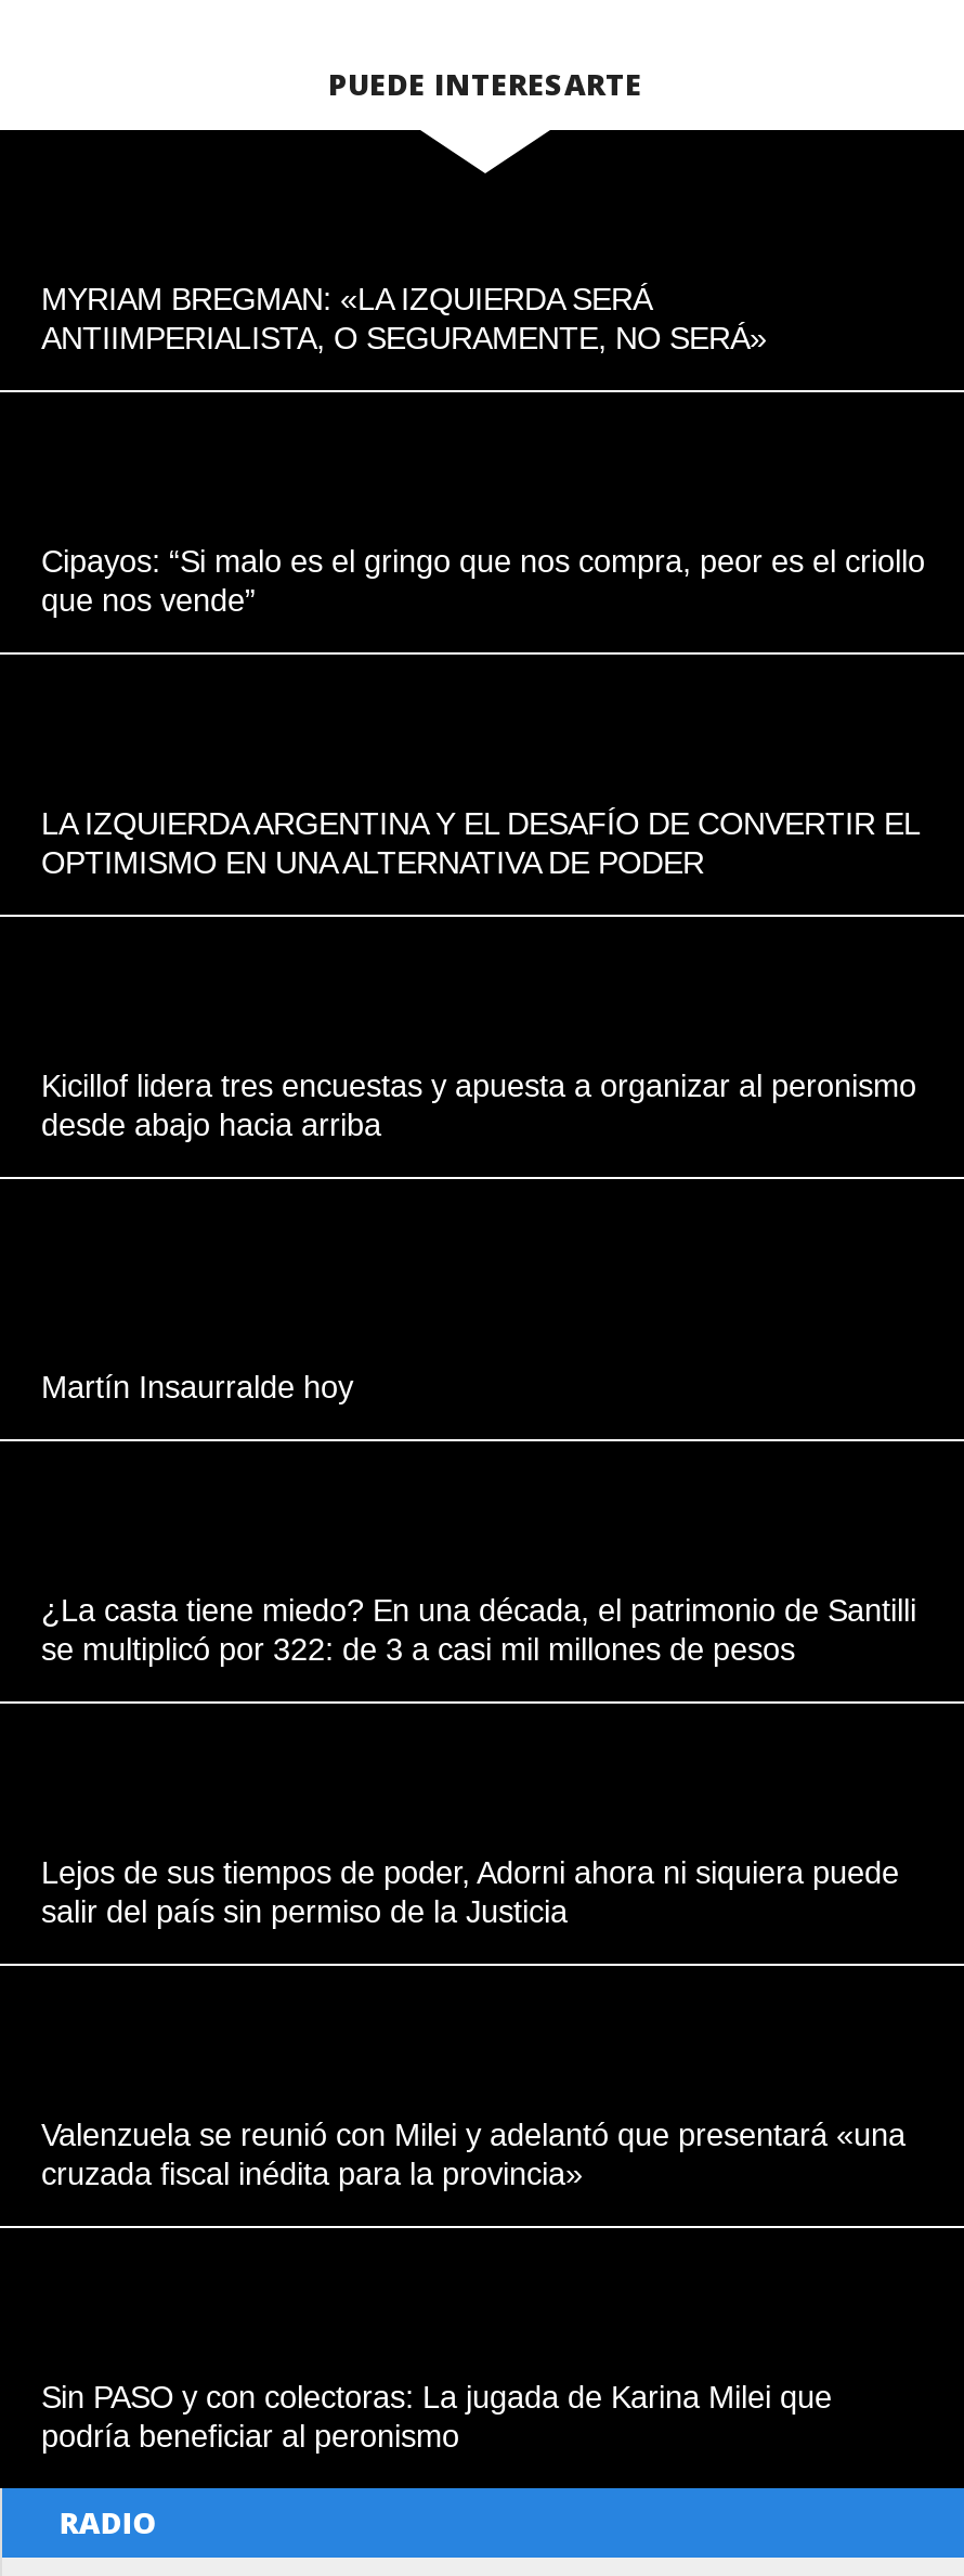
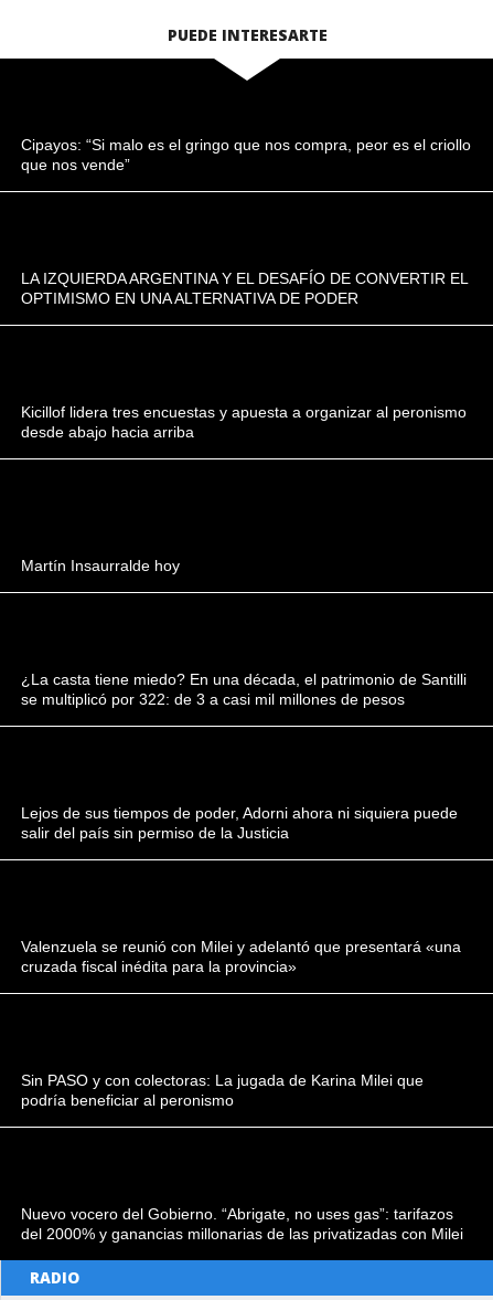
[41,282,767,355] MYRIAM BREGMAN: «LA IZQUIERDA SERÁ | ANTIIMPERIALISTA, O SEGURAMENTE, NO SERÁ» -> none
moved [41,544,925,2454] -> [21,136,471,1109]: Cipayos: “Si malo es el gringo que nos compra, peor es el criollo | que nos vende” | LA IZQUIERDA ARGENTINA Y EL DESAFÍO DE CONVERTIR EL | ... | Sin PASO y con colectoras: La jugada de Karina Milei que | podría beneficiar al peronismo
none -> [21,1206,463,1243] Nuevo vocero del Gobierno. “Abrigate, no uses gas”: tarifazos | del 2000% y ganancias millonarias de las privatizadas con Milei

